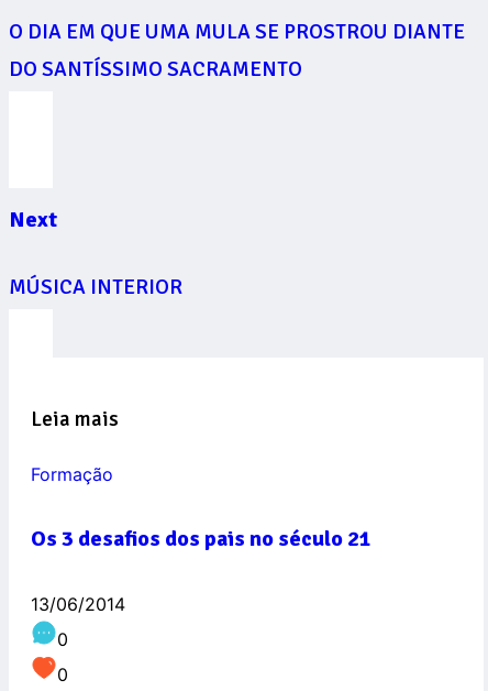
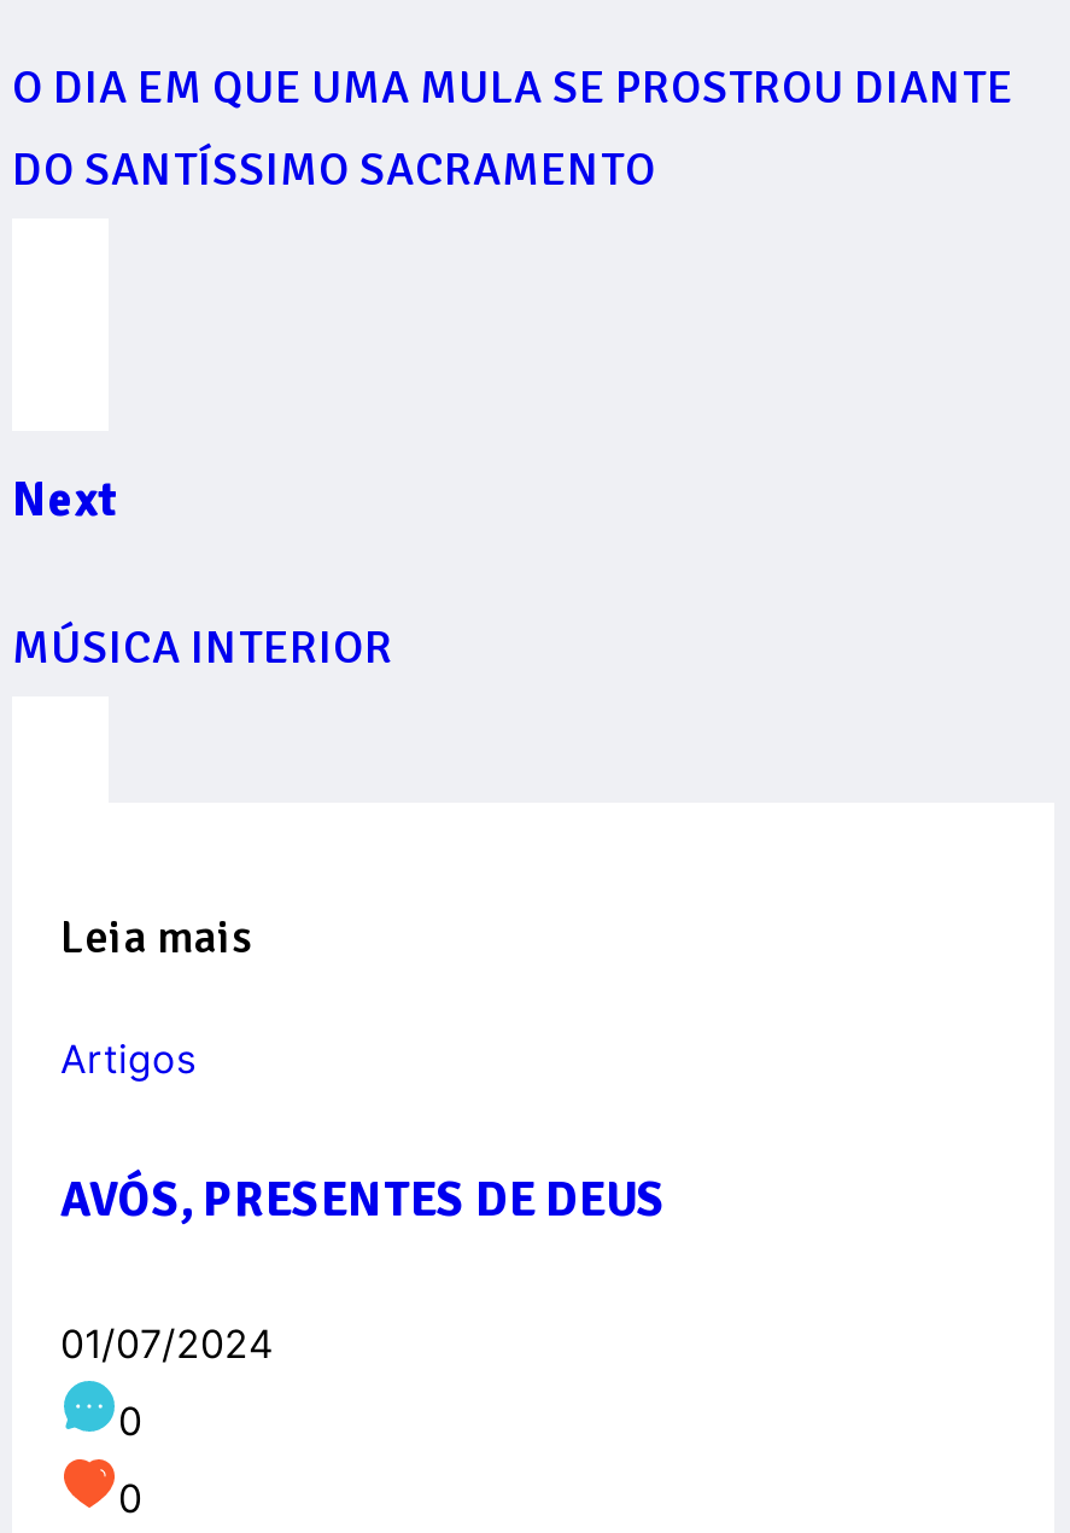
[31,464,113,486] Formação -> [60,1035,195,1084] Artigos
[31,525,371,552] Os 3 desafios dos pais no século 21 -> [60,1170,666,1230] AVÓS, PRESENTES DE DEUS
[31,593,125,615] 13/06/2014 -> [60,1318,273,1366] 01/07/2024

